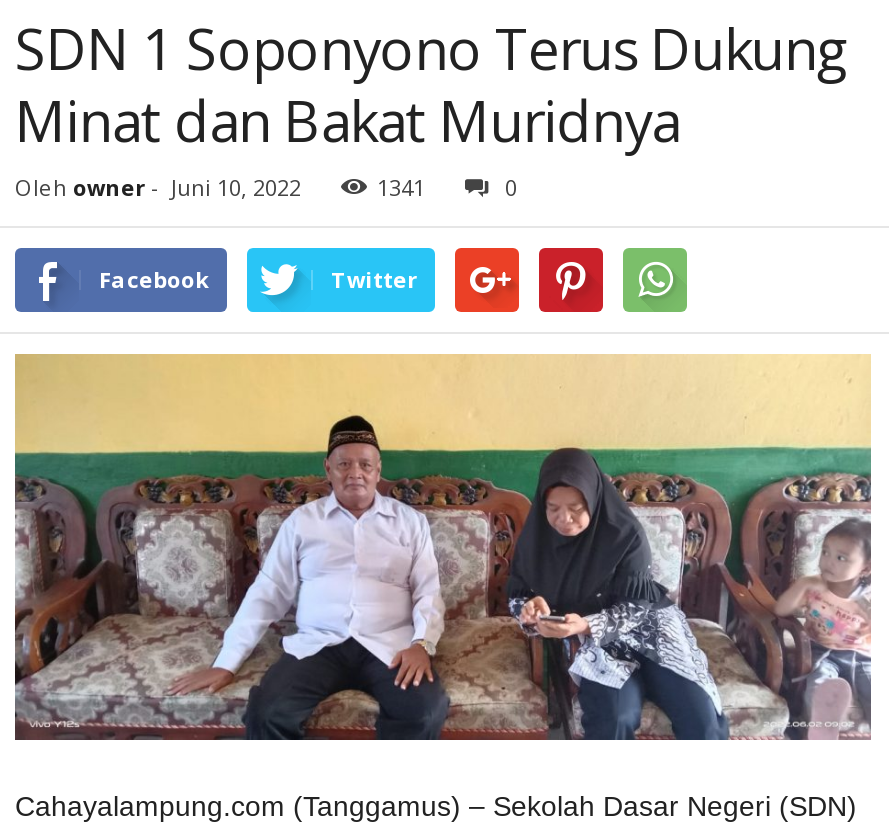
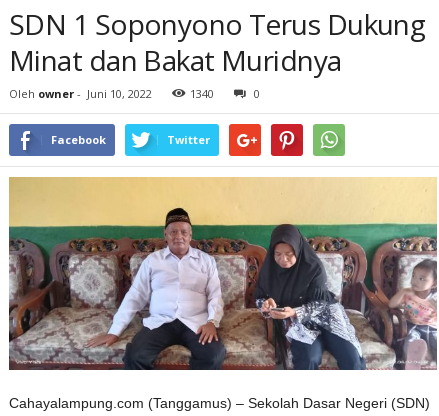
[377,172,425,202] 1341 -> [190,86,214,101] 1340

